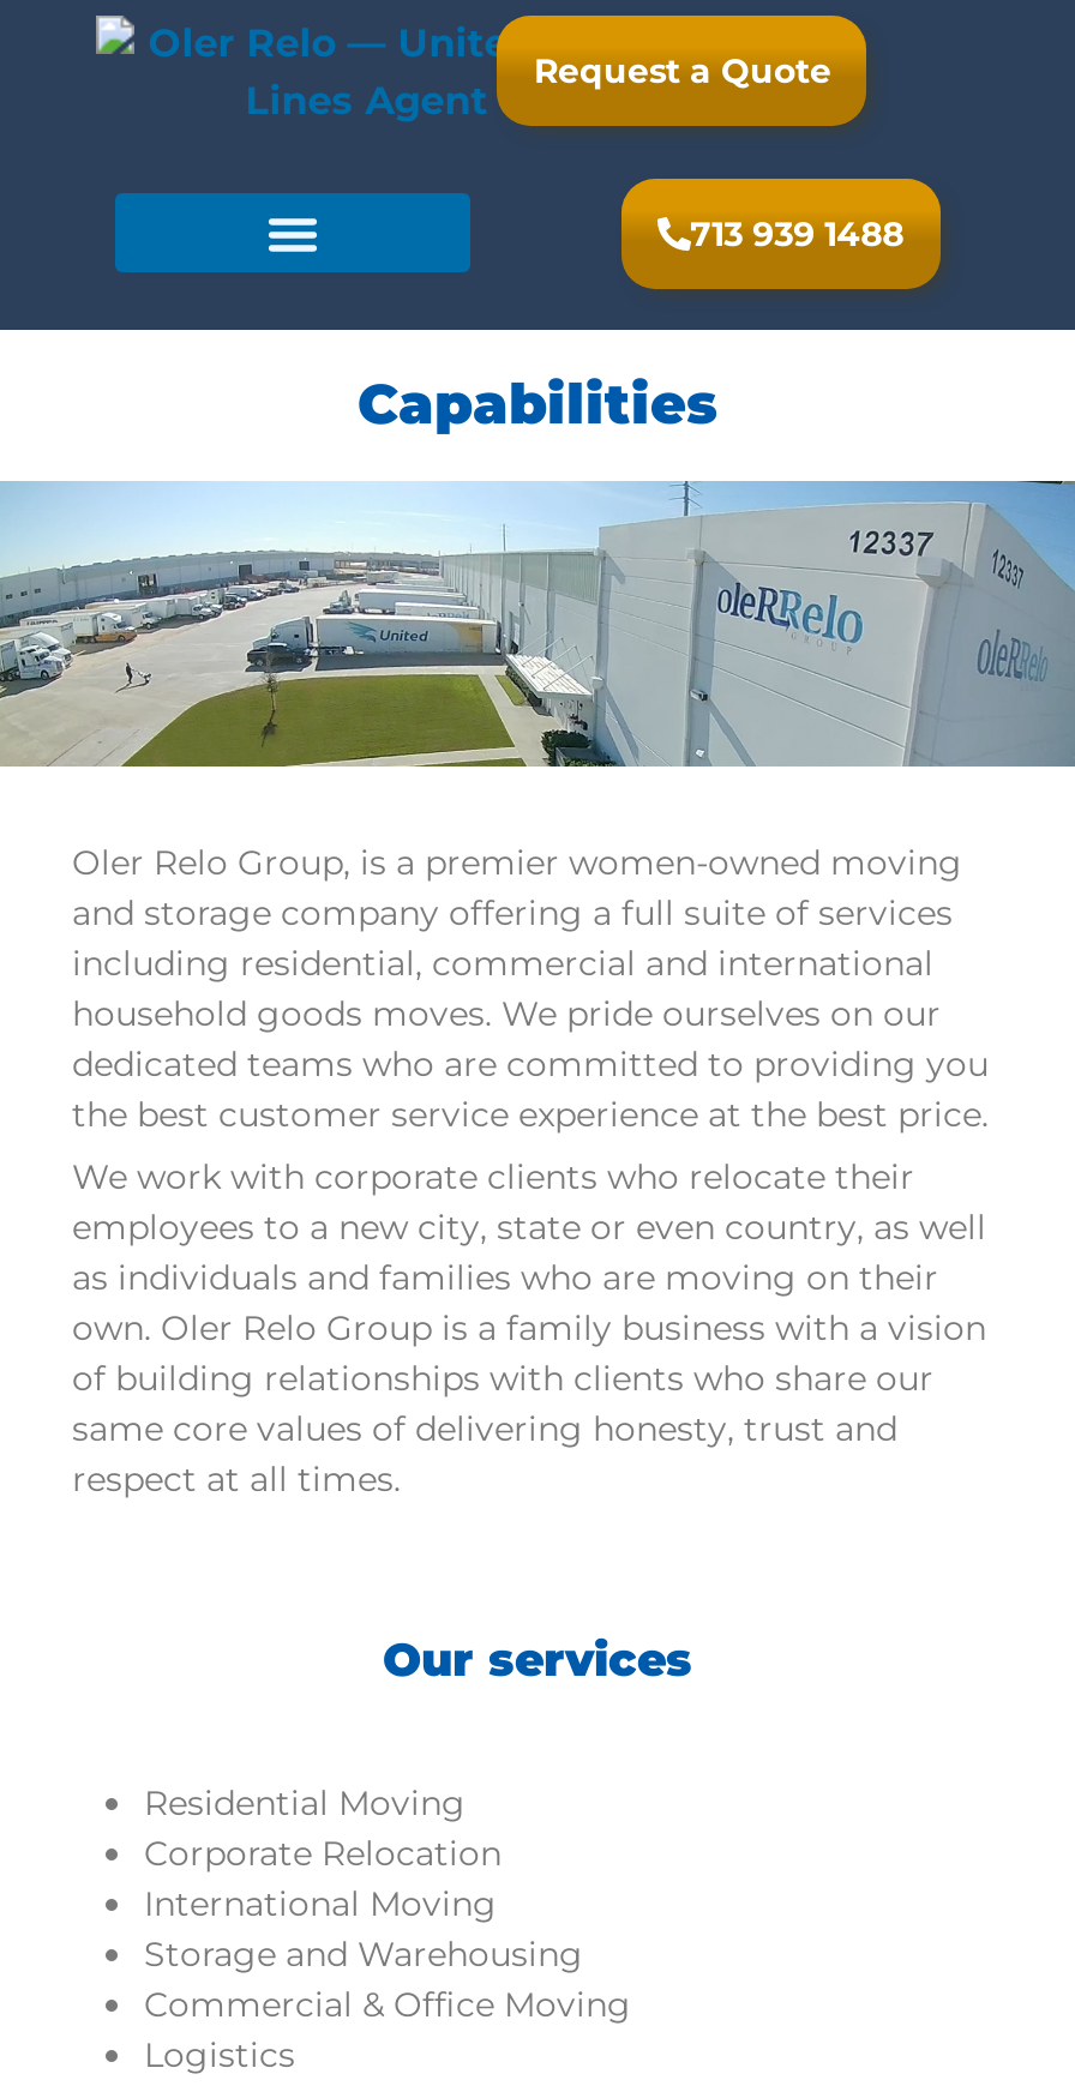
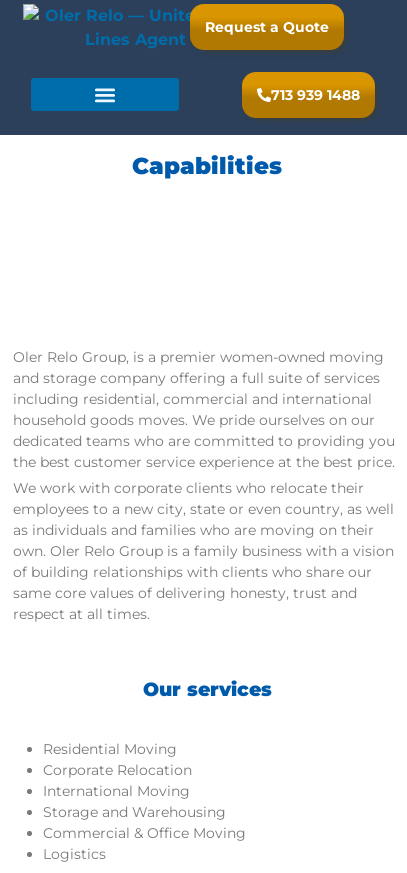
[7,479,1068,769] [image] -> none

